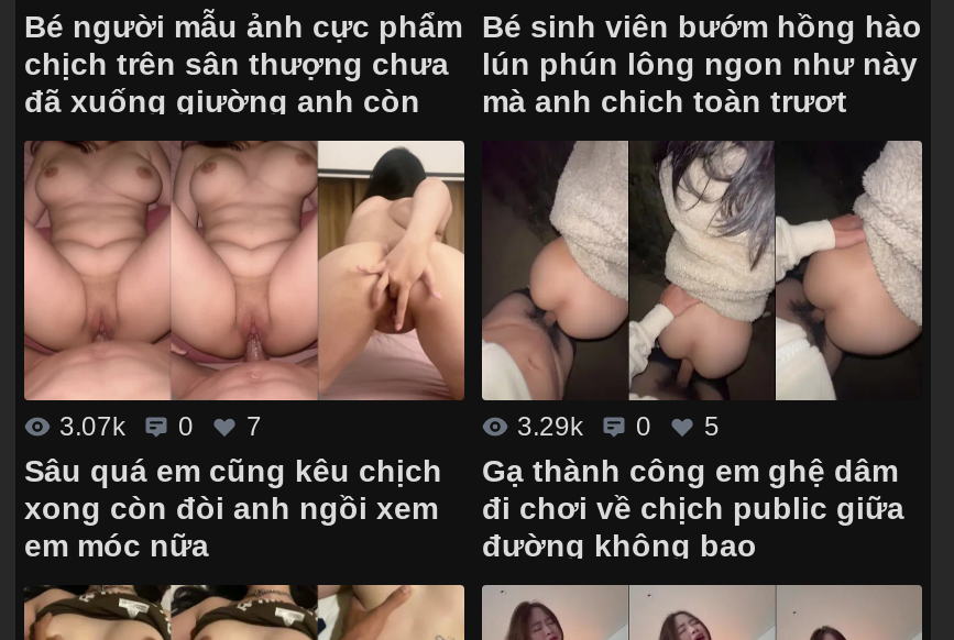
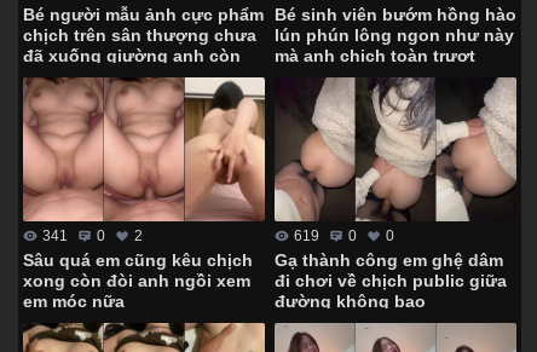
[59,413,125,443] 3.07k -> [42,227,68,244] 341
[246,413,262,443] 7 -> [134,227,143,244] 2
[517,413,583,444] 3.29k -> [294,227,319,244] 619
[704,413,720,444] 5 -> [386,227,394,244] 0

